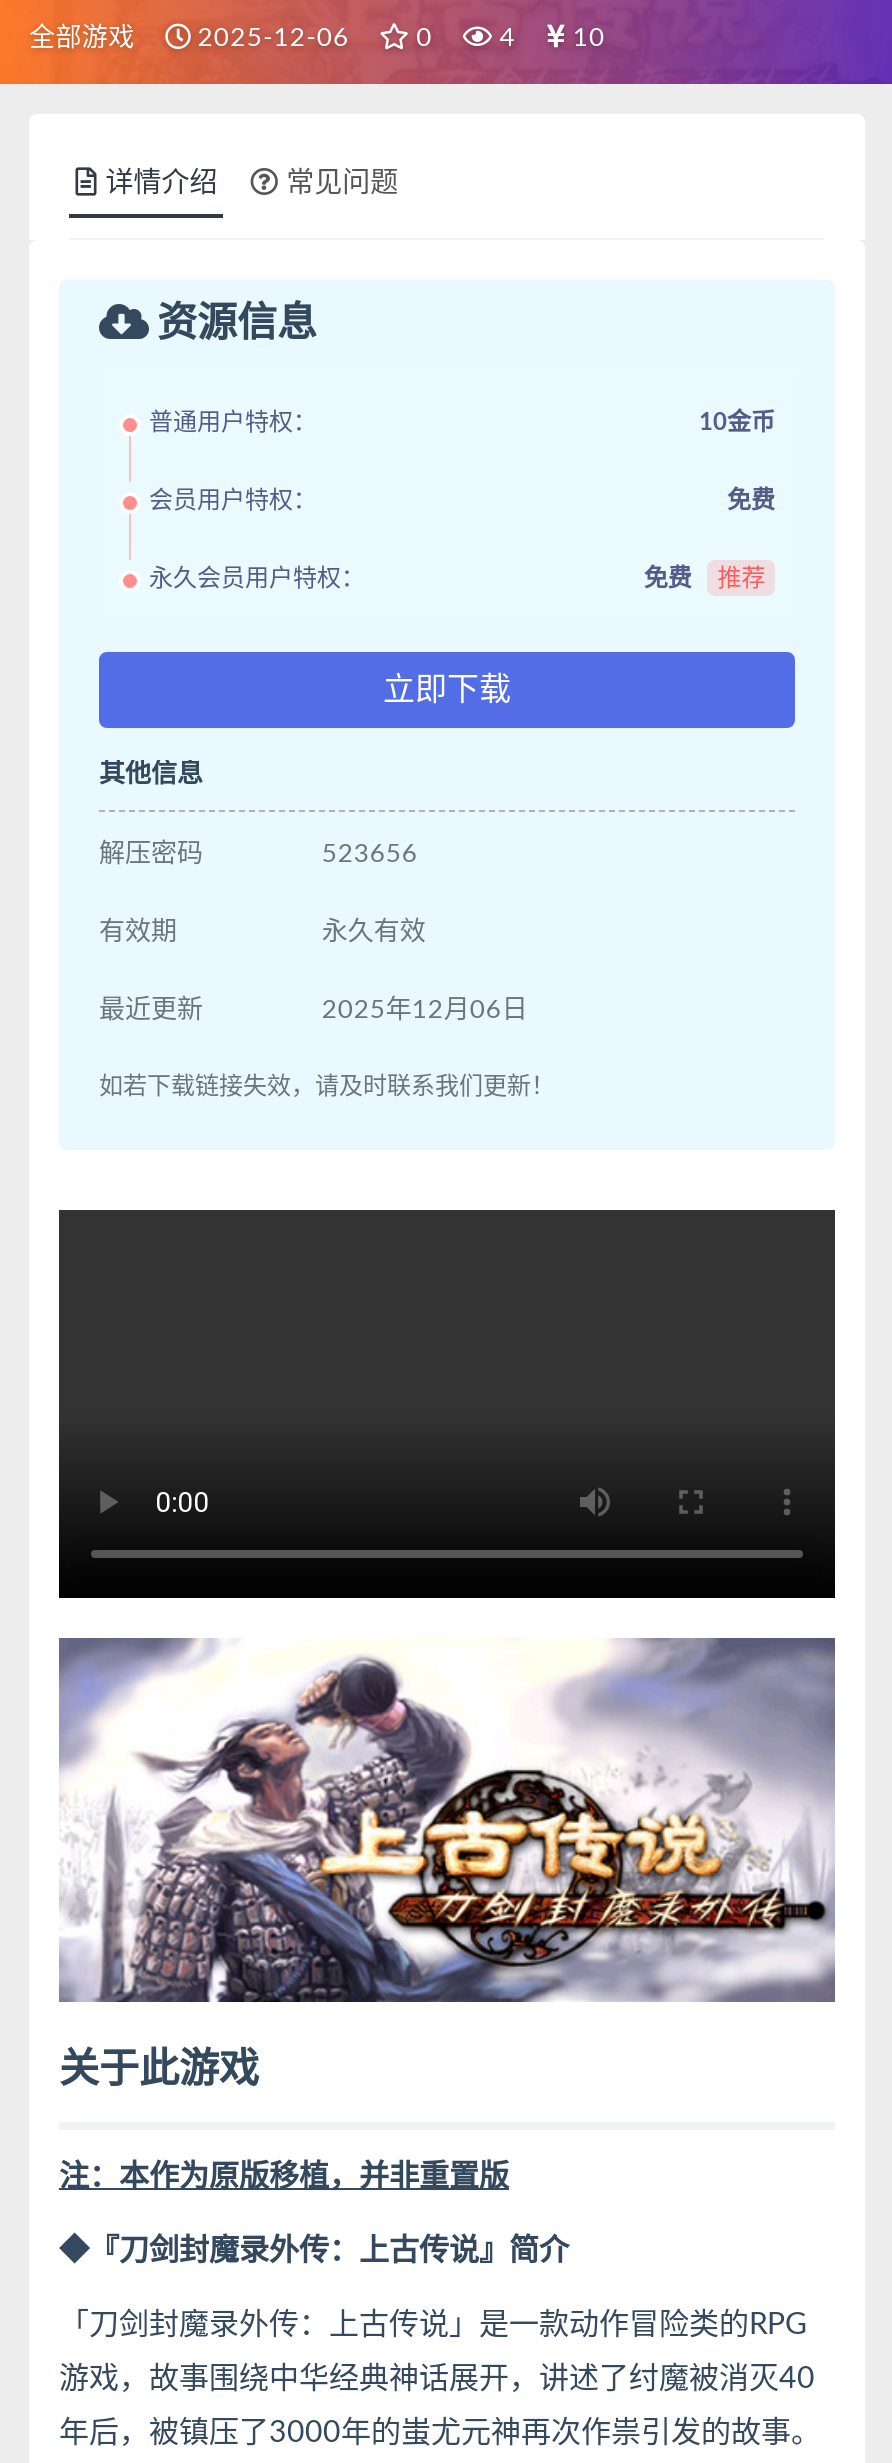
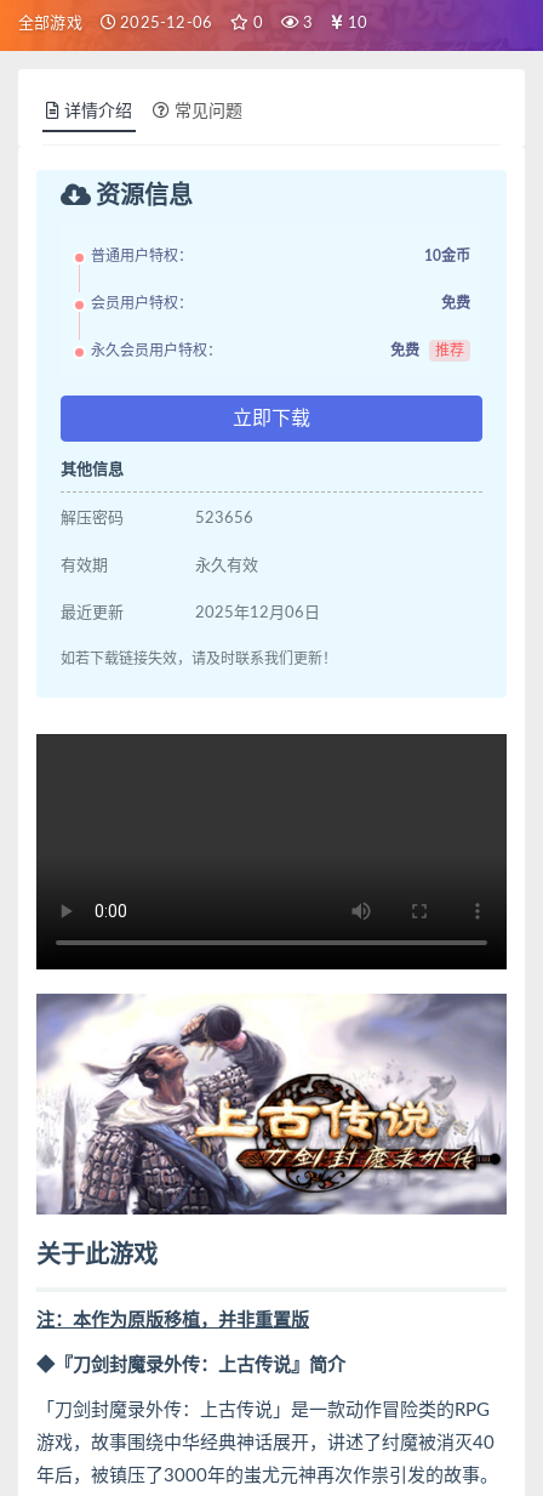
[493,26,605,52] 4 10 -> [299,16,367,32] 3 10

